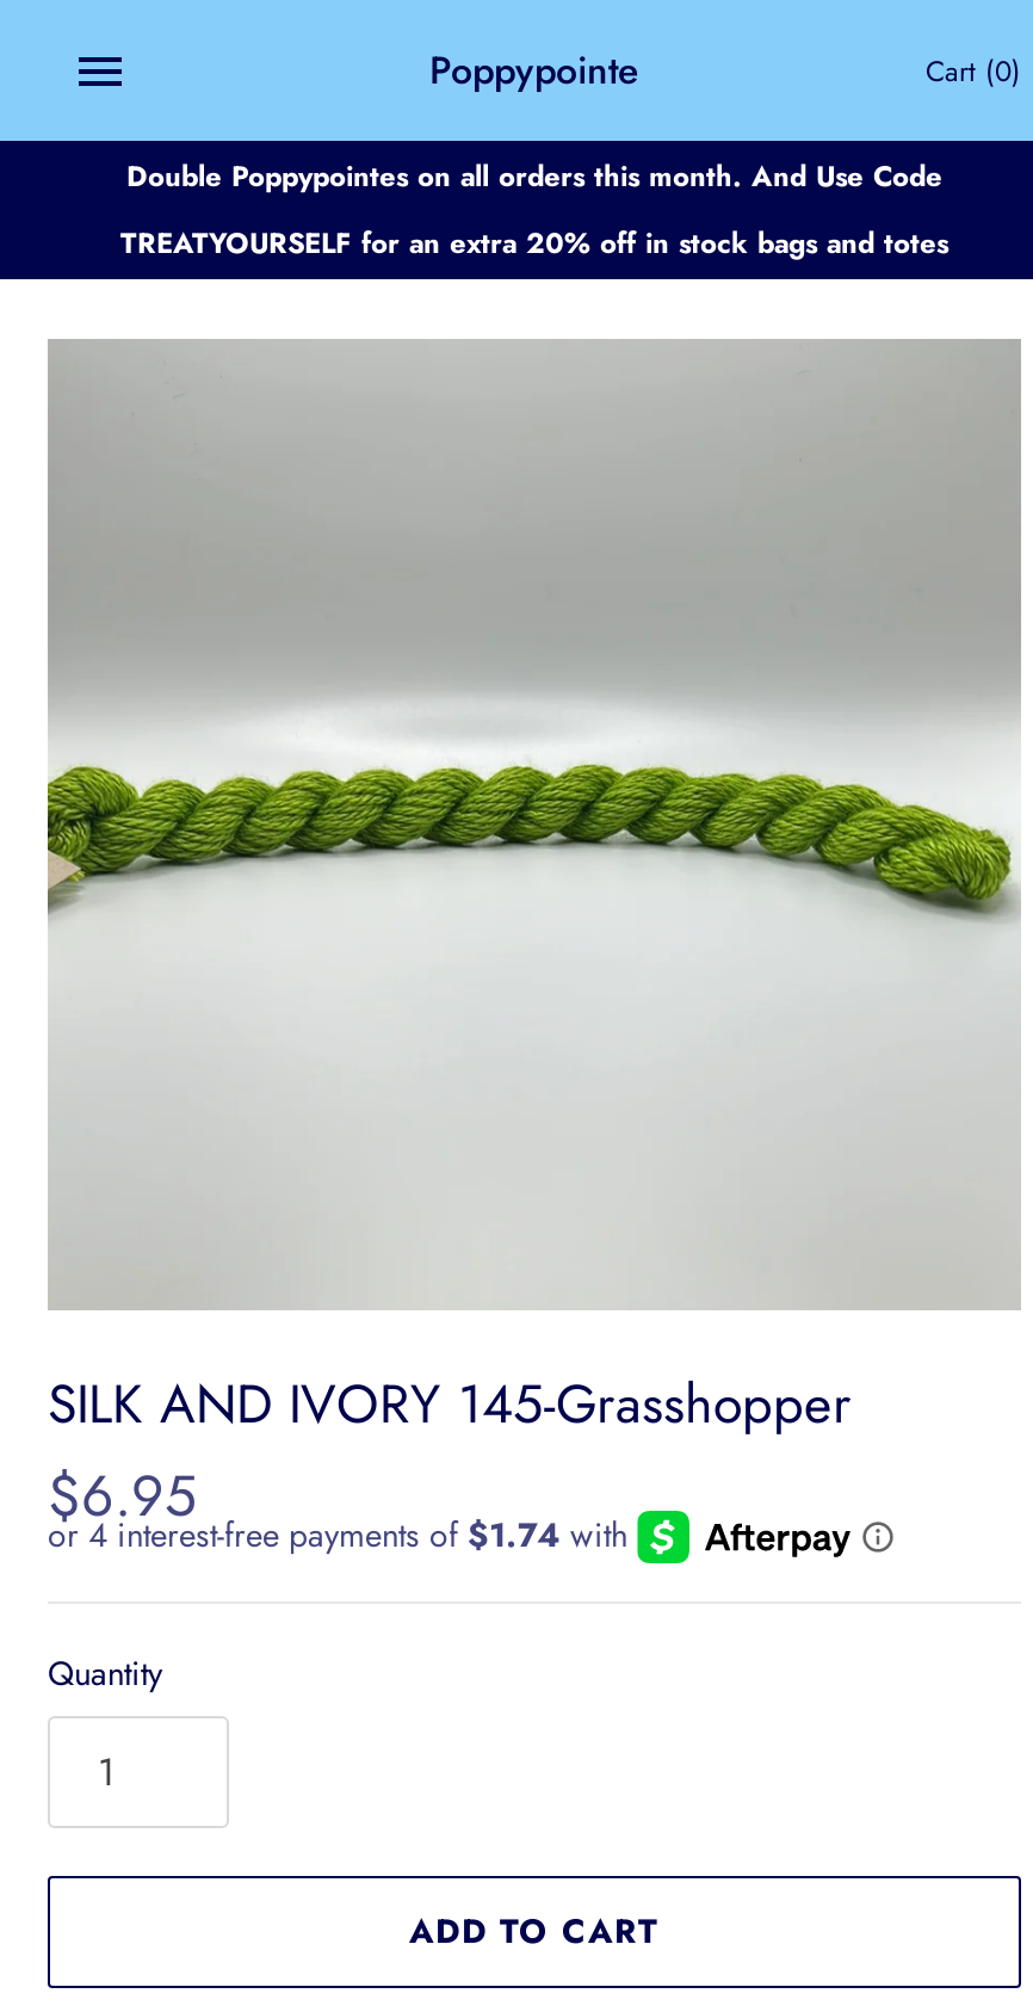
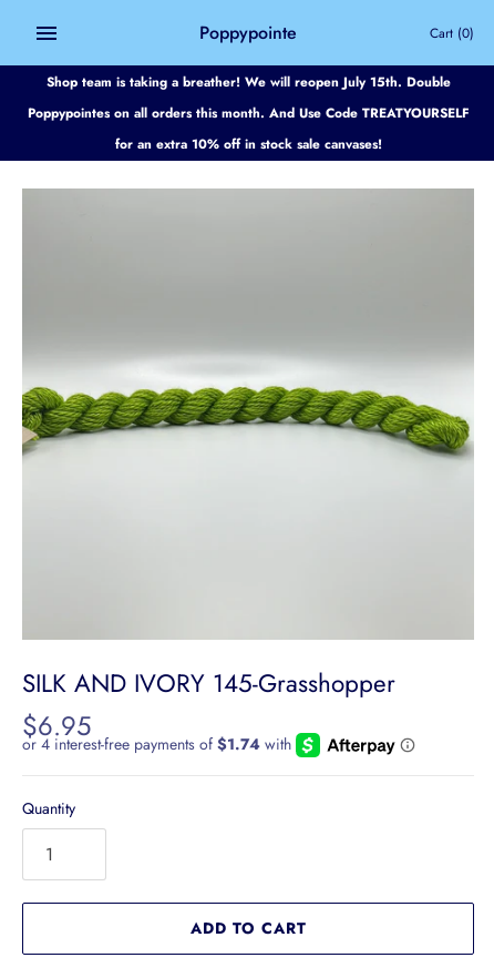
[120,155,948,263] Double Poppypointes on all orders this month. And Use Code | TREATYOURSELF for an extra 20% off in stock bags and totes -> [27,72,469,153] Shop team is taking a breather! We will reopen July 15th. Double | Poppypointes on all orders this month. And Use Code TREATYOURSELF | for an extra 10% off in stock sale canvases!

